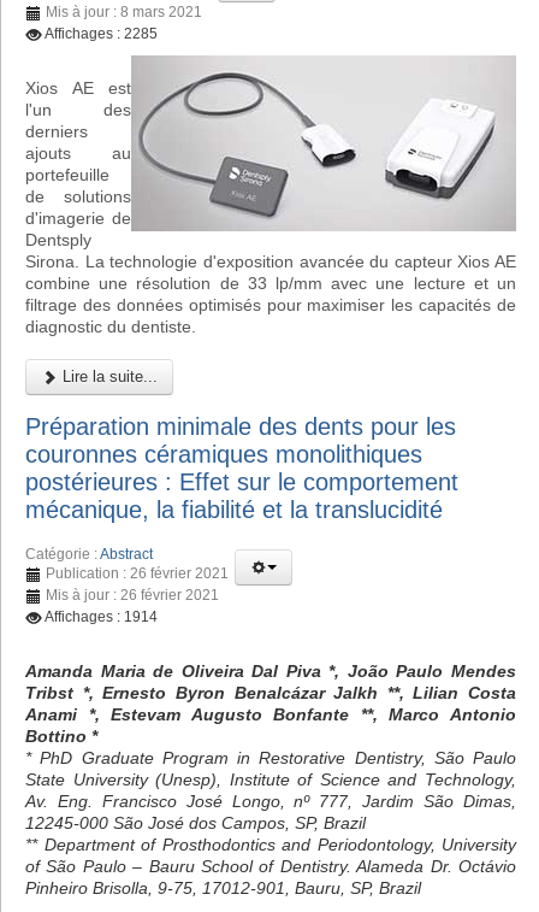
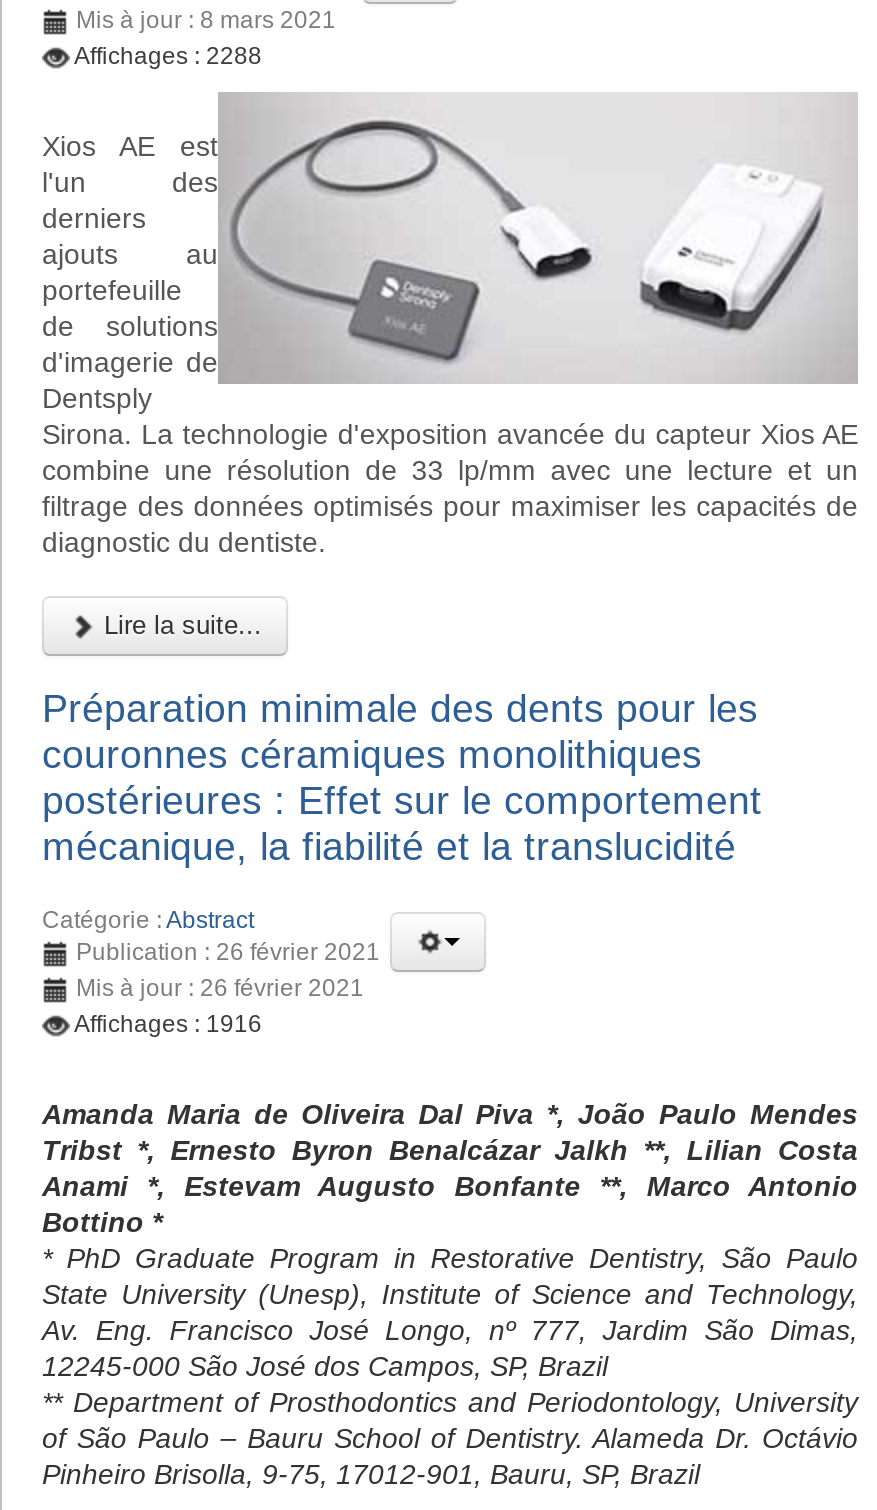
[45,25,158,42] Affichages : 2285 -> [74,42,262,70] Affichages : 2288
[45,608,158,625] Affichages : 1914 -> [74,1009,262,1037] Affichages : 1916

